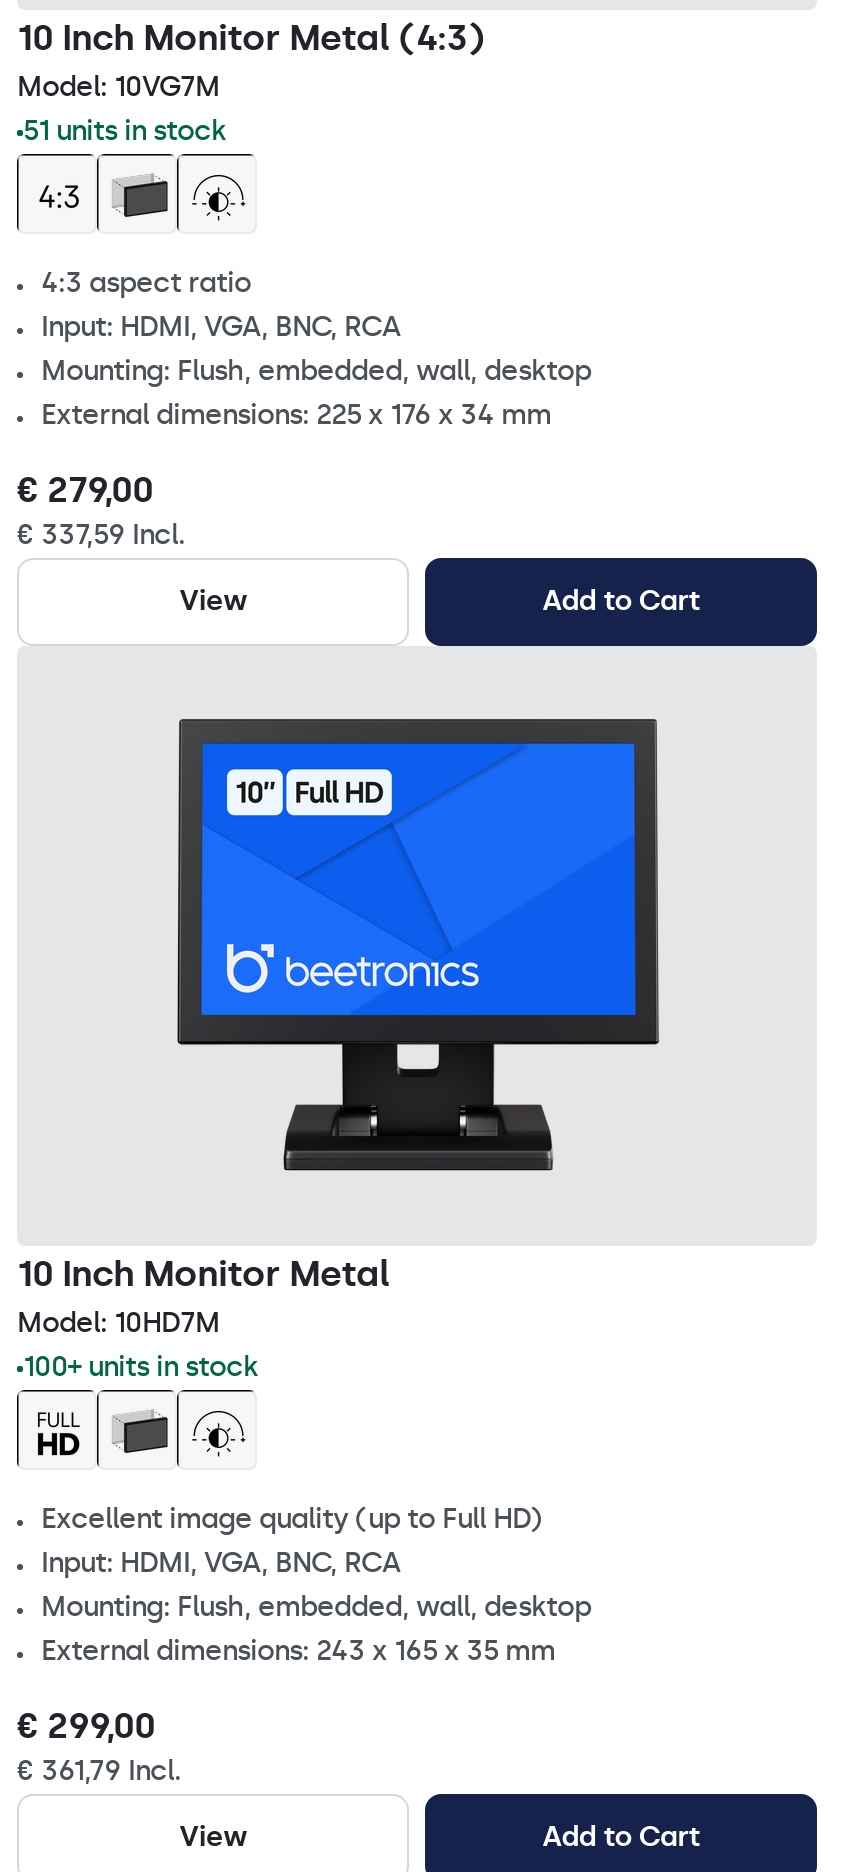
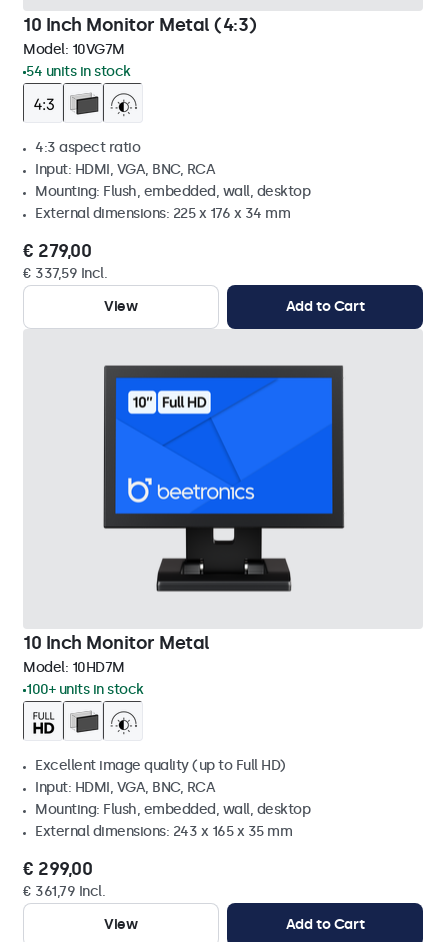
[23,114,226,148] 51 units in stock -> [26,63,130,80] 54 units in stock

